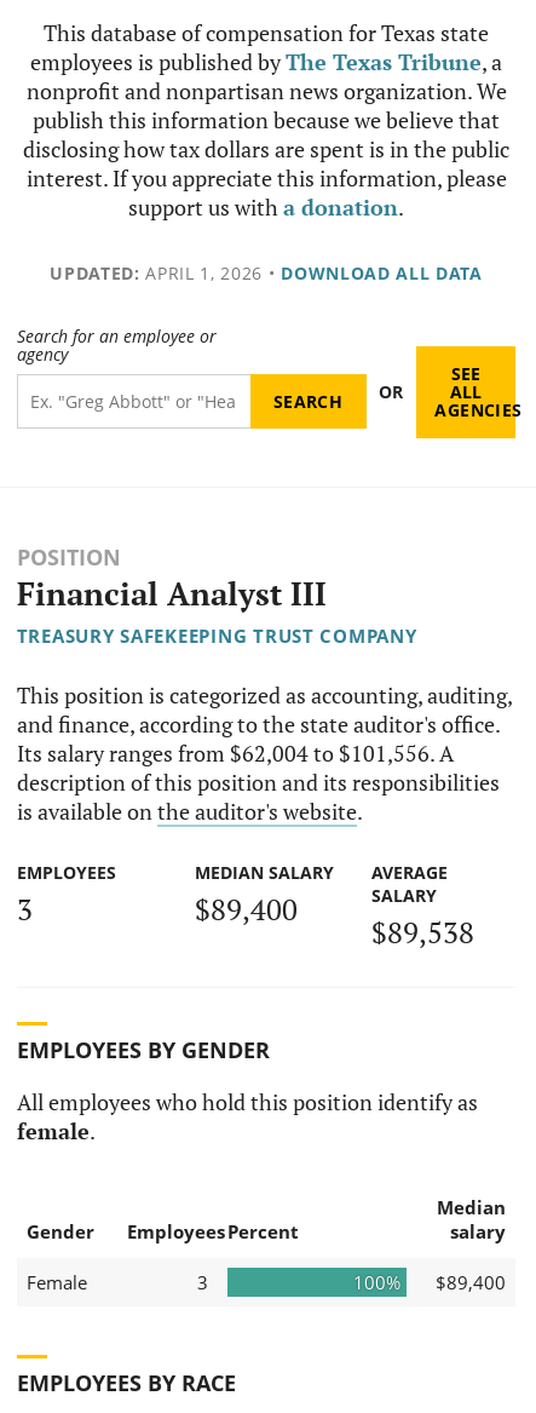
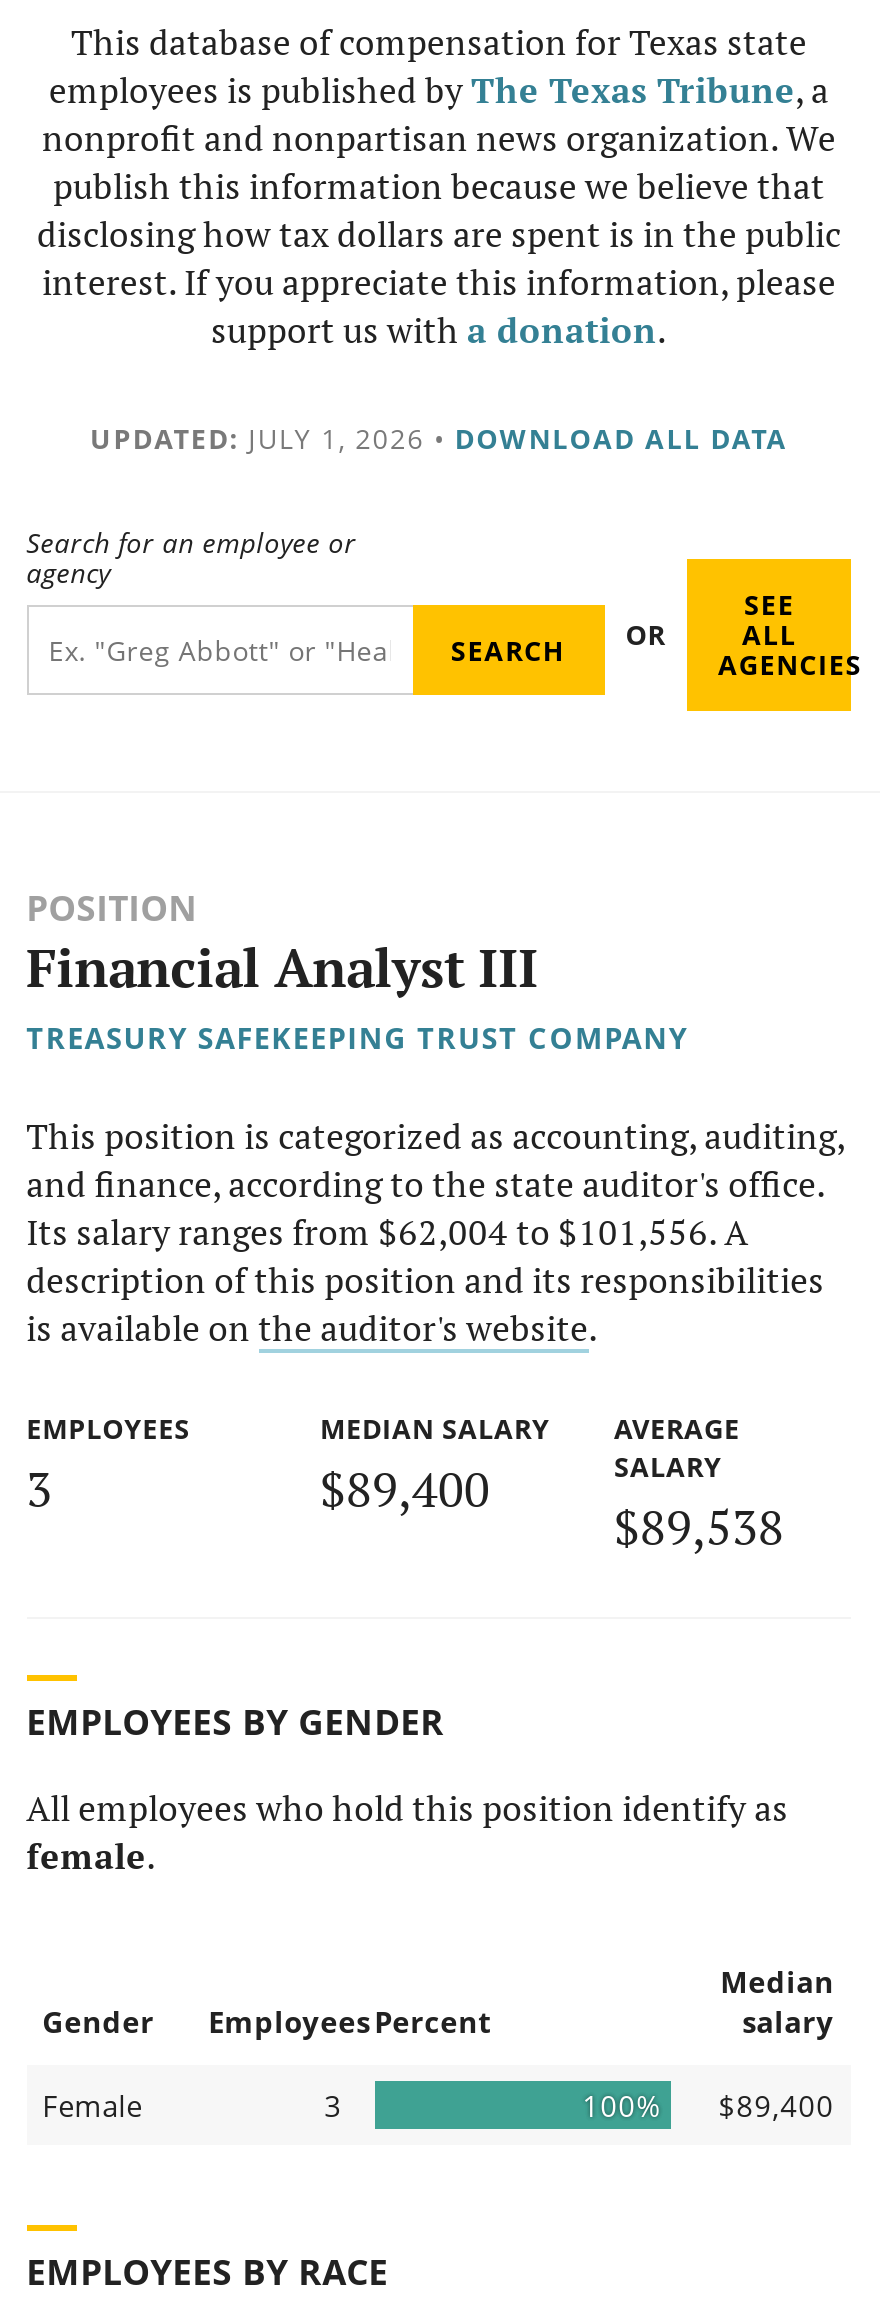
[50,262,483,285] UPDATED: APRIL 1, 2026 • DOWNLOAD ALL DATA -> [90,419,788,457] UPDATED: JULY 1, 2026 • DOWNLOAD ALL DATA

